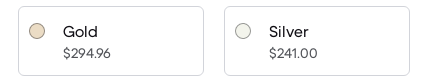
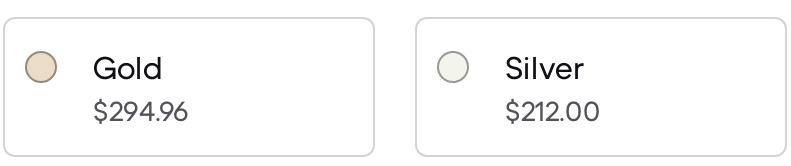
[269,44,318,62] $241.00 -> [505,93,601,129] $212.00

